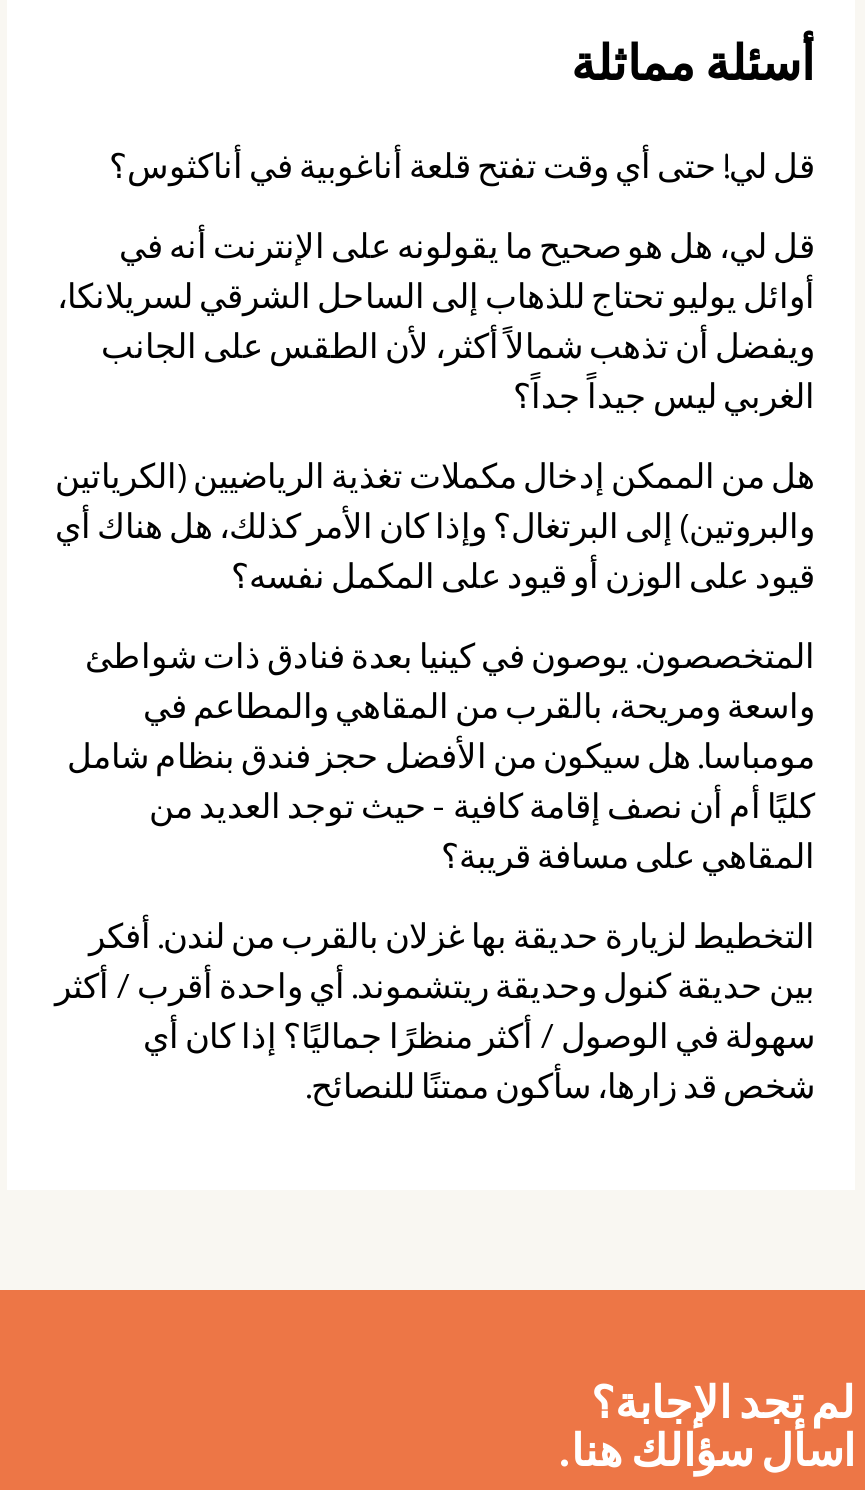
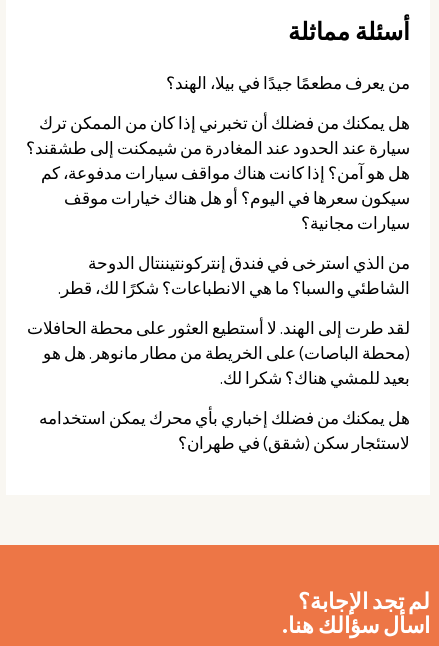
[109,144,815,186] قل لي! حتى أي وقت تفتح قلعة أناغوبية في أناكثوس؟ -> [166,72,410,93] من يعرف مطعمًا جيدًا في بيلا، الهند؟
[57,224,815,416] قل لي، هل هو صحيح ما يقولونه على الإنترنت أنه في | أوائل يوليو تحتاج للذهاب إلى الساحل الشرقي لسريلانكا، | ويفضل أن تذهب شمالاً أكثر، لأن الطقس على الجانب | الغربي ليس جيداً جداً؟ -> [26,112,410,233] هل يمكنك من فضلك أن تخبرني إذا كان من الممكن ترك | سيارة عند الحدود عند المغادرة من شيمكنت إلى طشقند؟ | هل هو آمن؟ إذا كانت هناك مواقف سيارات مدفوعة، كم | سيكون سعرها في اليوم؟ أو هل هناك خيارات موقف | سيارات مجانية؟
[55,454,815,596] هل من الممكن إدخال مكملات تغذية الرياضيين (الكرياتين | والبروتين) إلى البرتغال؟ وإذا كان الأمر كذلك، هل هناك أي | قيود على الوزن أو قيود على المكمل نفسه؟ -> [58,252,410,298] من الذي استرخى في فندق إنتركونتيننتال الدوحة | الشاطئي والسبا؟ ما هي الانطباعات؟ شكرًا لك، قطر.
[67,634,815,876] المتخصصون. يوصون في كينيا بعدة فنادق ذات شواطئ | واسعة ومريحة، بالقرب من المقاهي والمطاعم في | مومباسا. هل سيكون من الأفضل حجز فندق بنظام شامل | كليًا أم أن نصف إقامة كافية - حيث توجد العديد من | المقاهي على مسافة قريبة؟ -> [27,317,410,388] لقد طرت إلى الهند. لا أستطيع العثور على محطة الحافلات | (محطة الباصات) على الخريطة من مطار مانوهر. هل هو | بعيد للمشي هناك؟ شكرا لك.
[55,914,815,1106] التخطيط لزيارة حديقة بها غزلان بالقرب من لندن. أفكر | بين حديقة كنول وحديقة ريتشموند. أي واحدة أقرب / أكثر | سهولة في الوصول / أكثر منظرًا جماليًا؟ إذا كان أي | شخص قد زارها، سأكون ممتنًا للنصائح. -> [39,407,410,453] هل يمكنك من فضلك إخباري بأي محرك يمكن استخدامه | لاستئجار سكن (شقق) في طهران؟

